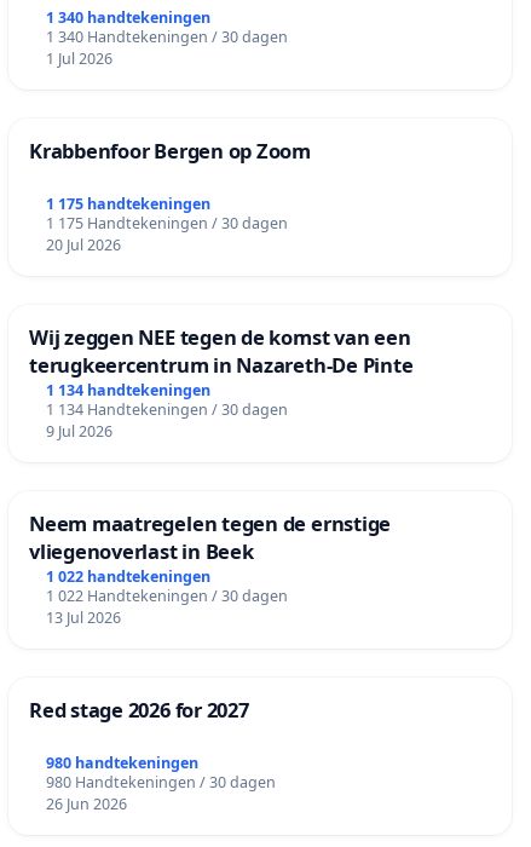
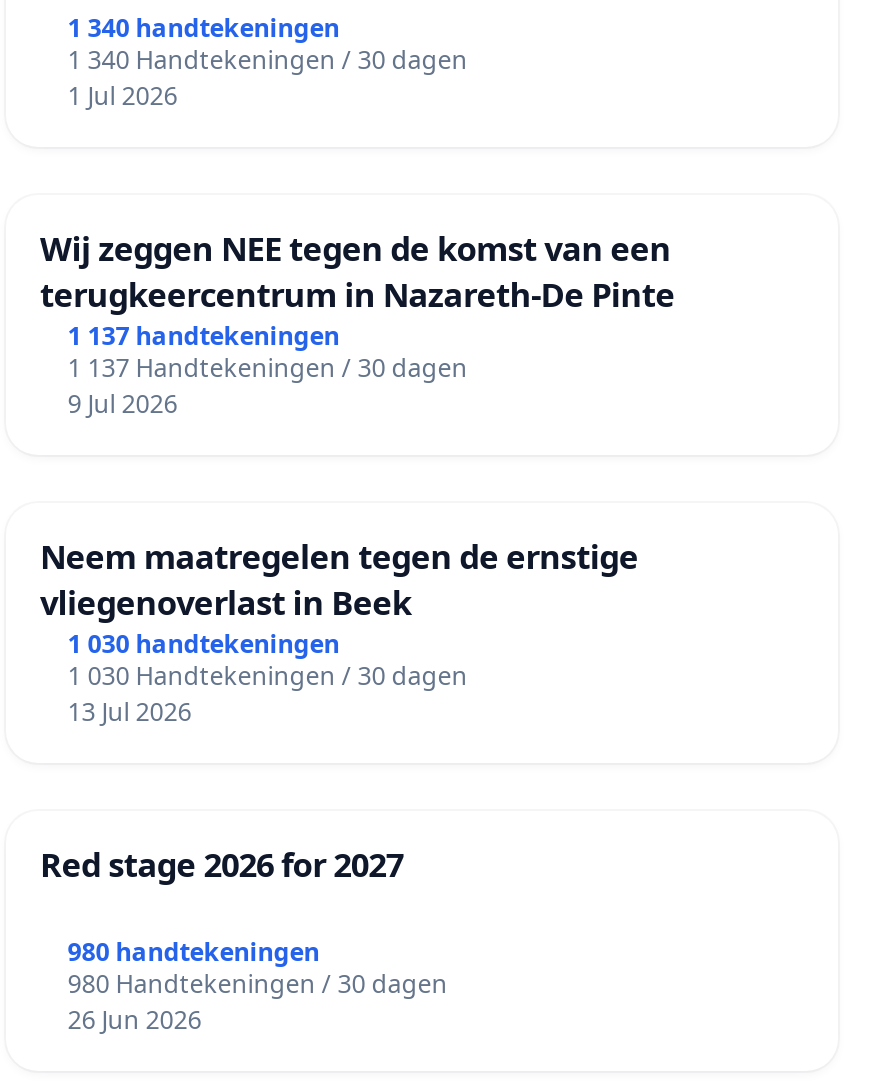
[29,137,311,256] Krabbenfoor Bergen op Zoom | 1 175 handtekeningen | 1 175 Handtekeningen / 30 dagen | 20 Jul 2026 -> none
[46,380,210,401] 1 134 handtekeningen -> [68,319,340,353] 1 137 handtekeningen
[46,399,288,420] 1 134 Handtekeningen / 30 dagen -> [68,351,468,385] 1 137 Handtekeningen / 30 dagen
[46,566,210,587] 1 022 handtekeningen -> [68,627,340,661] 1 030 handtekeningen
[46,586,288,606] 1 022 Handtekeningen / 30 dagen -> [68,659,468,693] 1 030 Handtekeningen / 30 dagen

